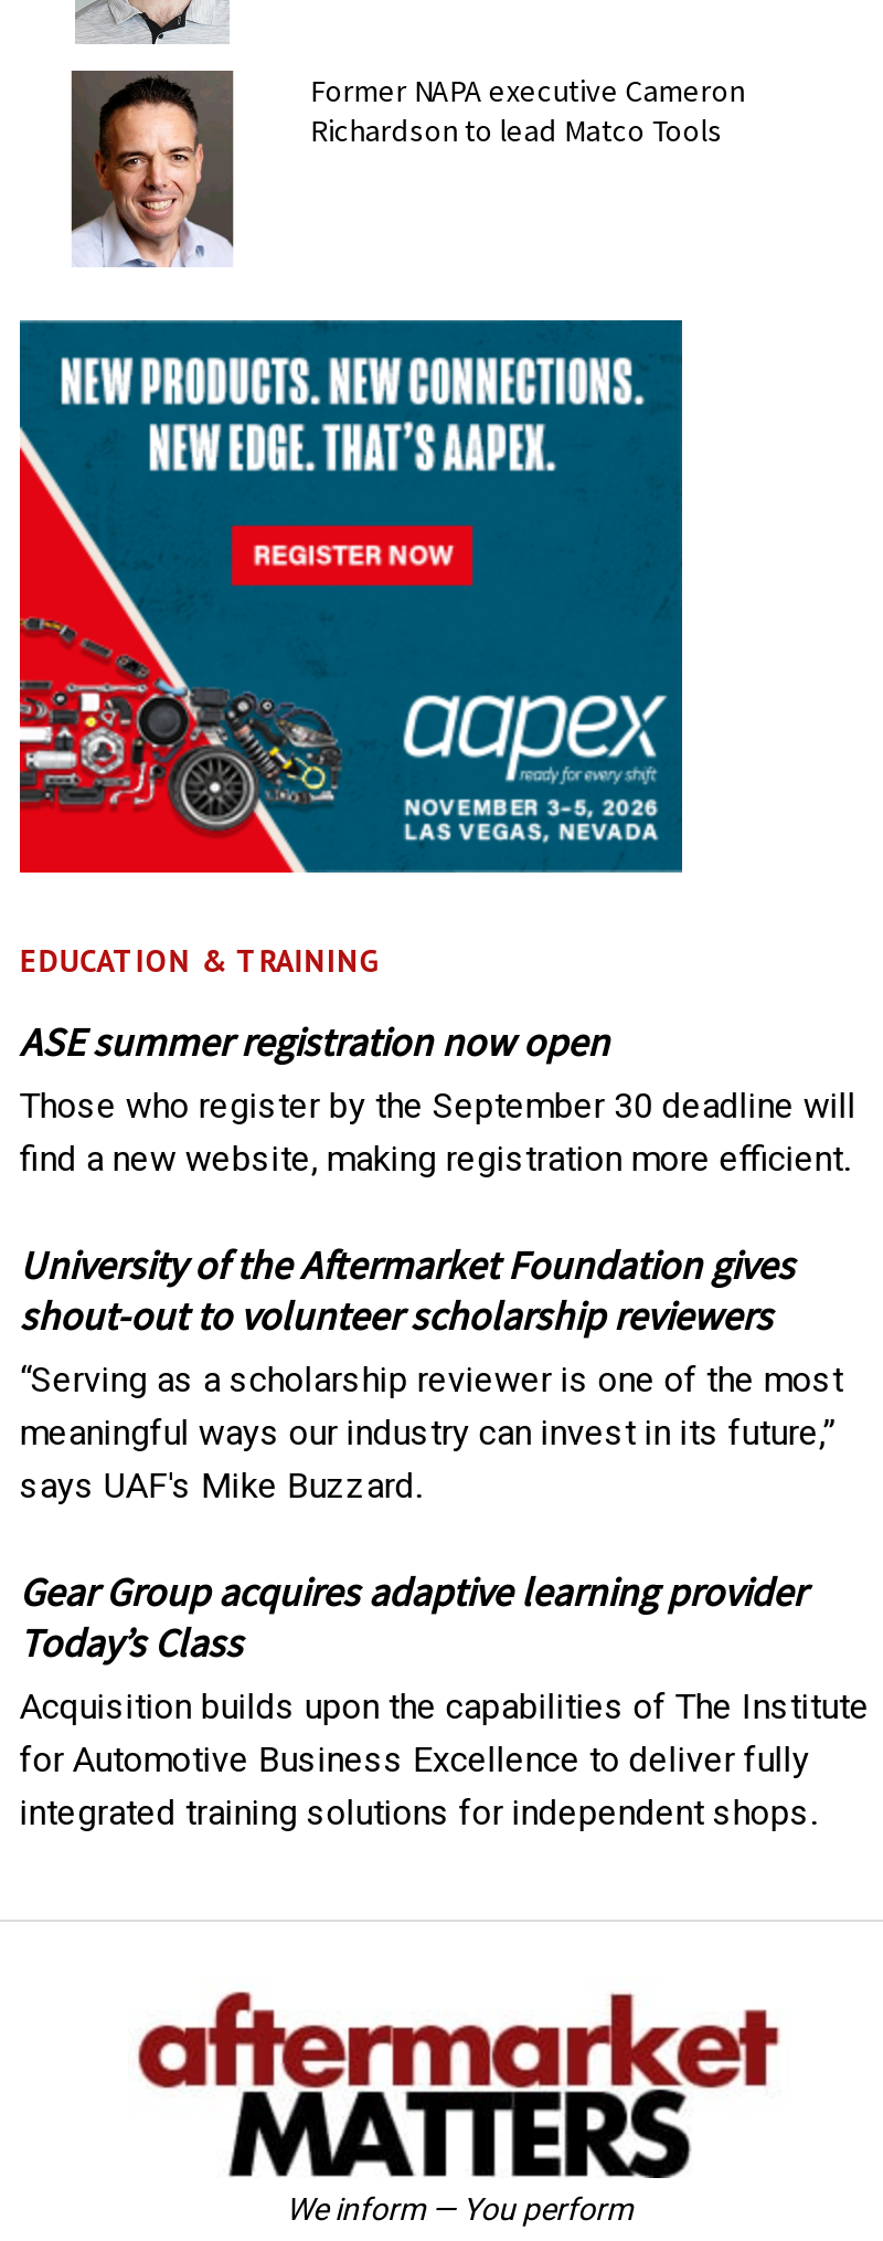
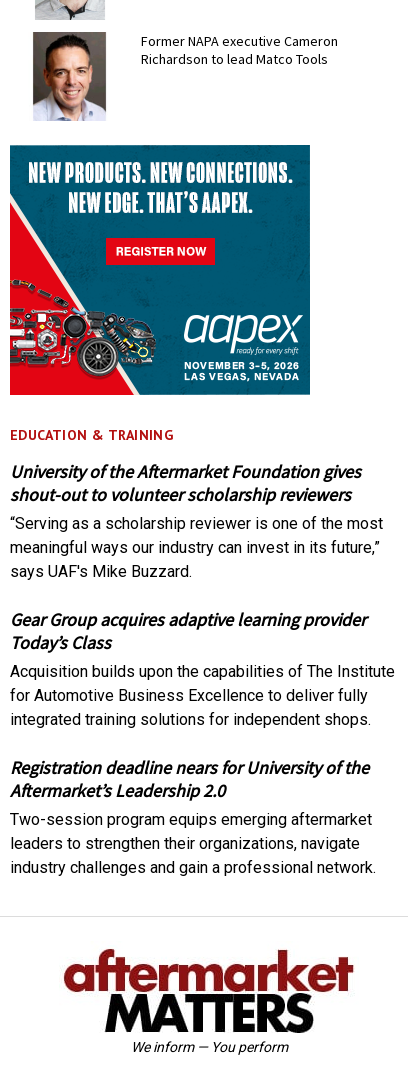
[20,1016,856,1180] ASE summer registration now open | Those who register by the September 30 deadline will | find a new website, making registration more efficient. -> none
moved [20,1239,870,1833] -> [10,460,395,729]: University of the Aftermarket Foundation gives | shout-out to volunteer scholarship reviewers | “Serving as a scholarship reviewer is one of the most | ... | for Automotive Business Excellence to deliver fully | integrated training solutions for independent shops.
none -> [10,756,376,877] Registration deadline nears for University of the | Aftermarket’s Leadership 2.0 | Two-session program equips emerging aftermarket | leaders to strengthen their organizations, navigate | industry challenges and gain a professional network.

